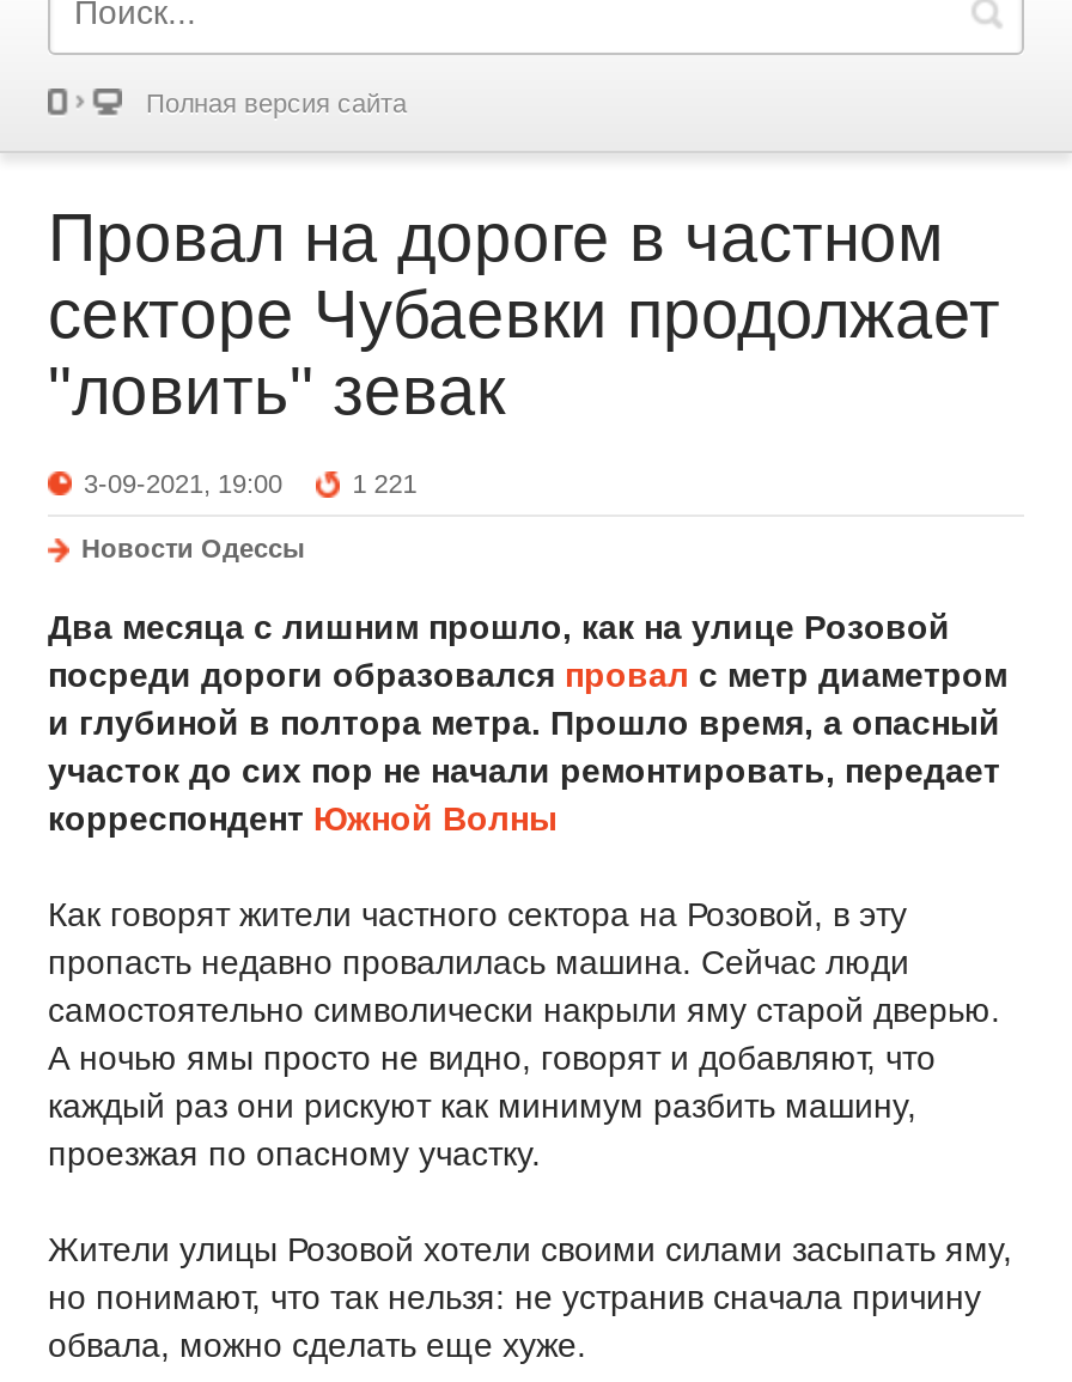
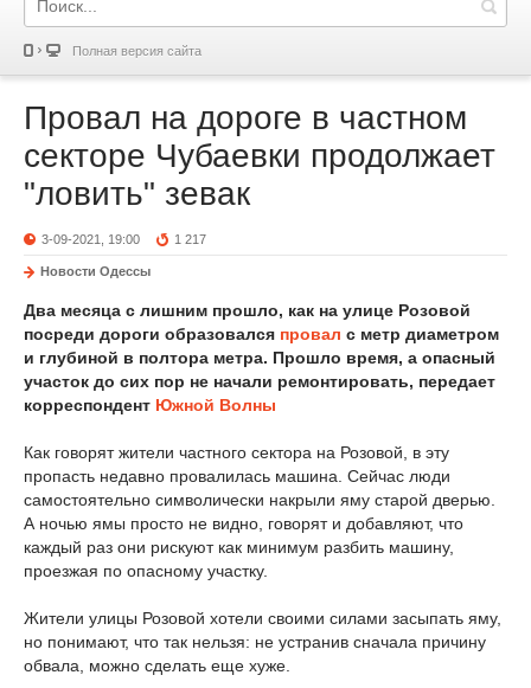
[352,469,417,498] 1 221 -> [174,232,206,246] 1 217

